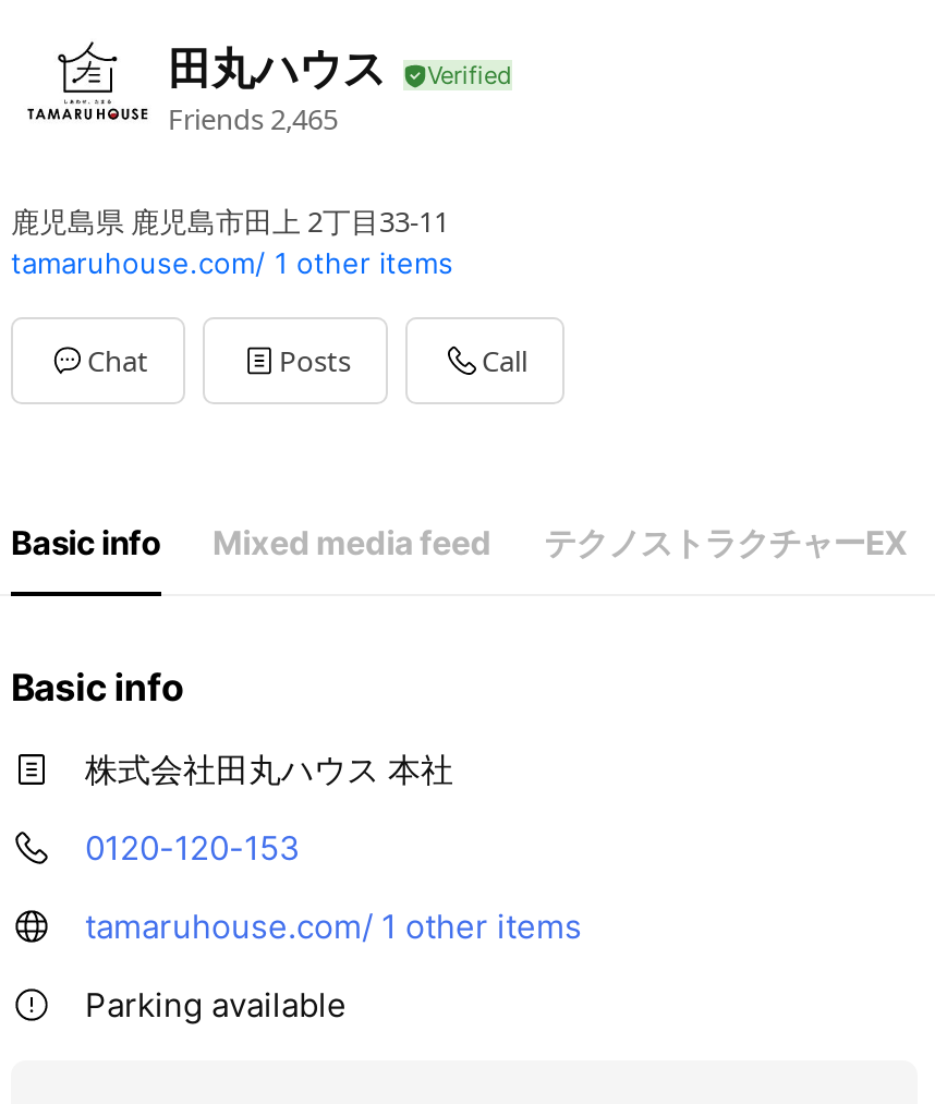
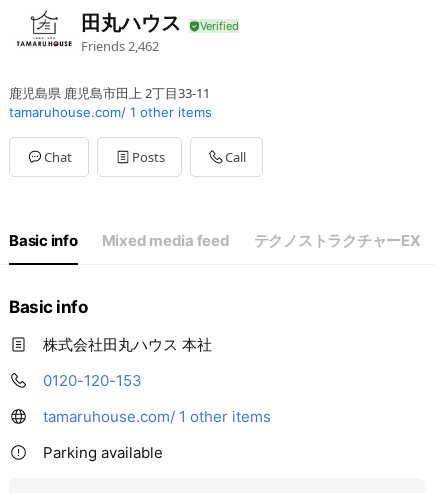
[168,99,338,138] Friends 2,465 -> [81,37,159,55] Friends 2,462

